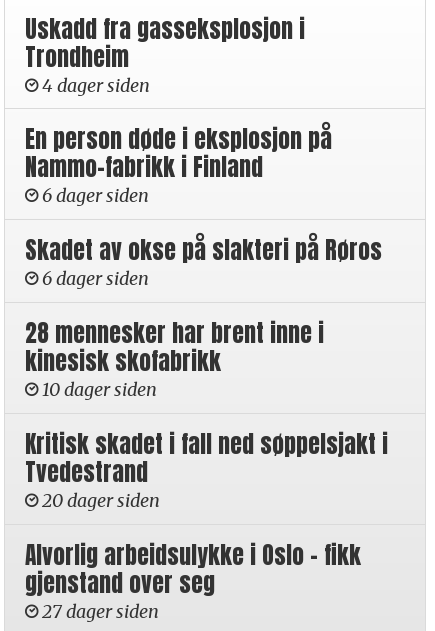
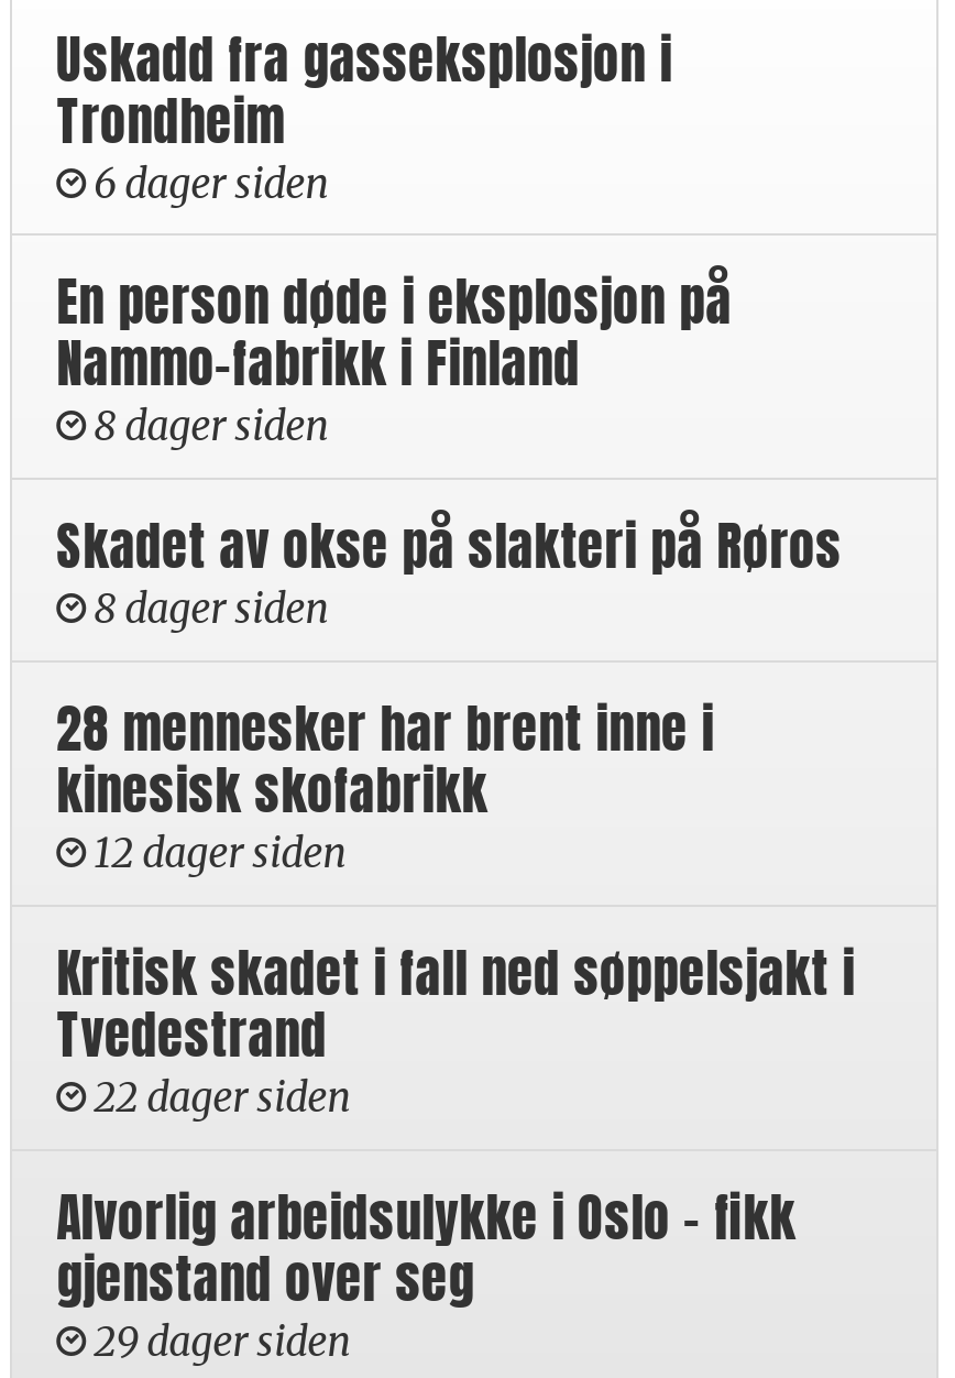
[42,73,150,96] 4 dager siden -> [94,157,329,208] 6 dager siden
[42,184,149,207] 6 dager siden -> [94,402,329,452] 8 dager siden
[42,267,149,290] 6 dager siden -> [94,584,329,635] 8 dager siden
[42,378,157,401] 10 dager siden -> [94,828,347,879] 12 dager siden
[42,489,160,512] 20 dager siden -> [94,1072,351,1123] 22 dager siden
[42,600,159,623] 27 dager siden -> [94,1316,351,1367] 29 dager siden

